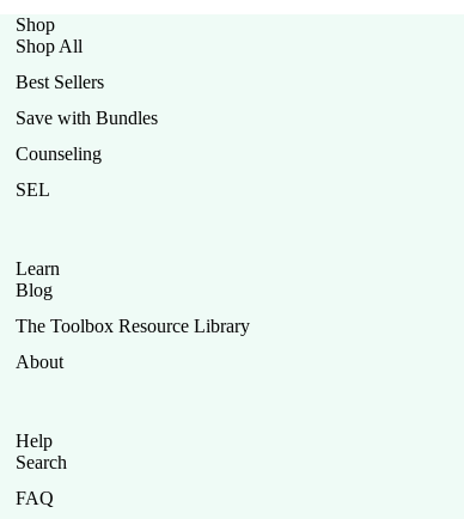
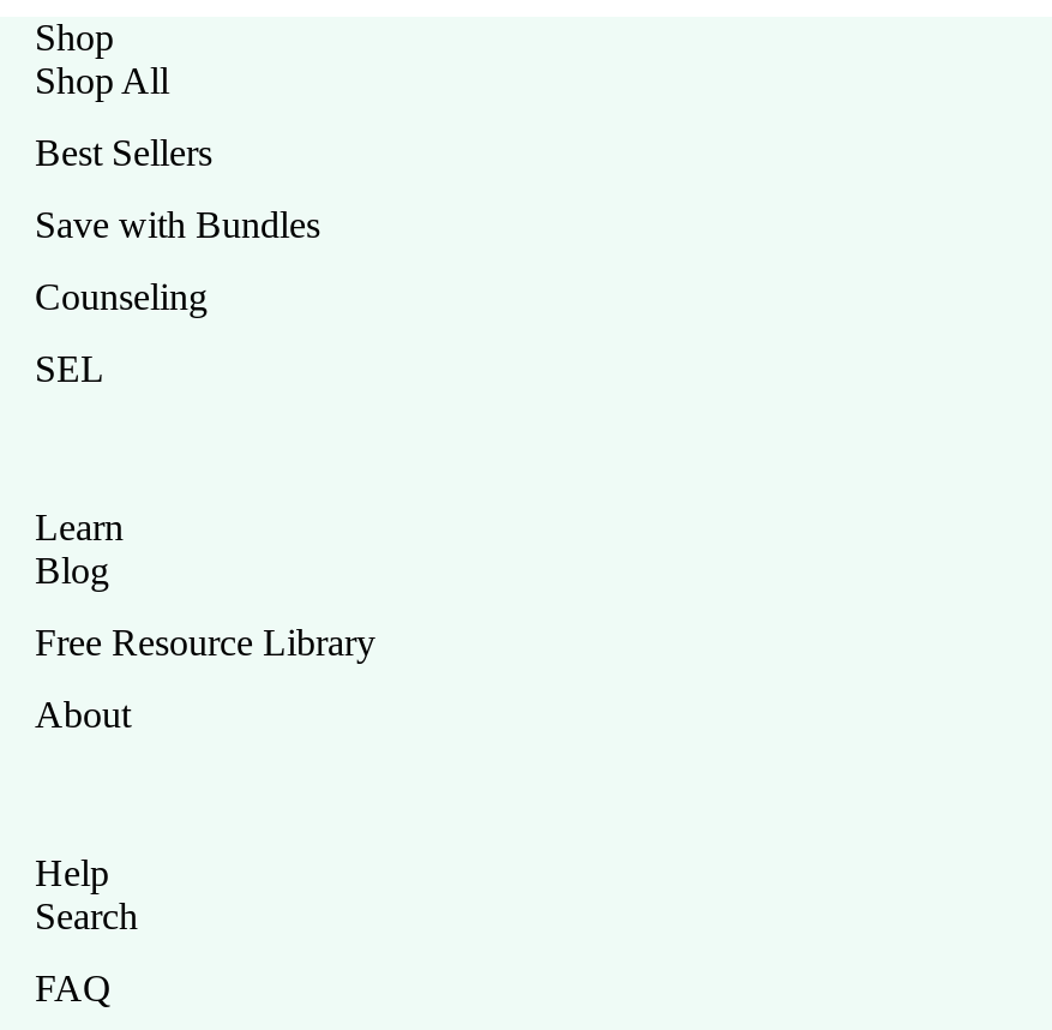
[16,316,250,337] The Toolbox Resource Library -> [35,623,375,664] Free Resource Library

